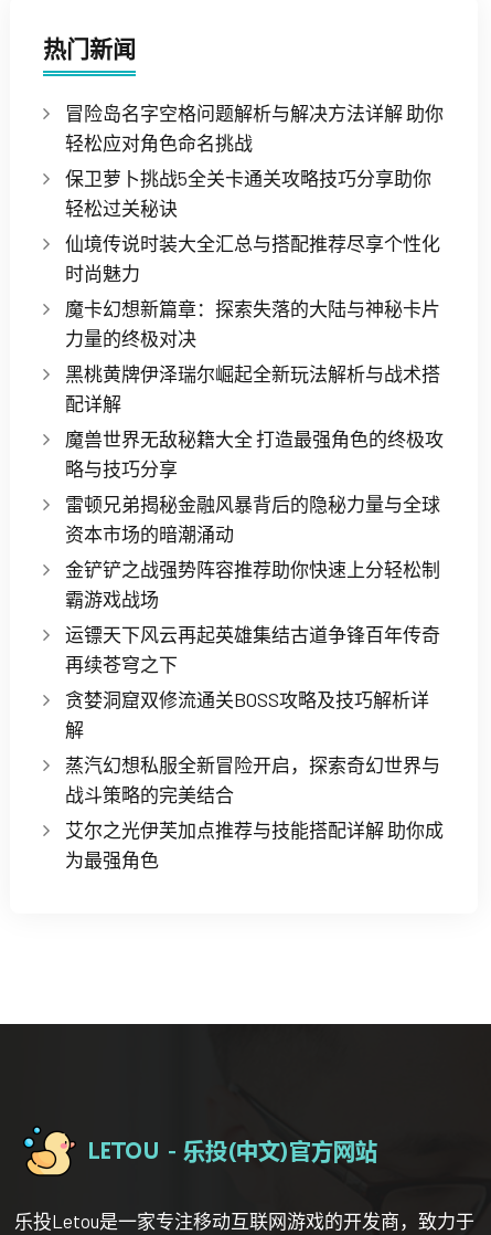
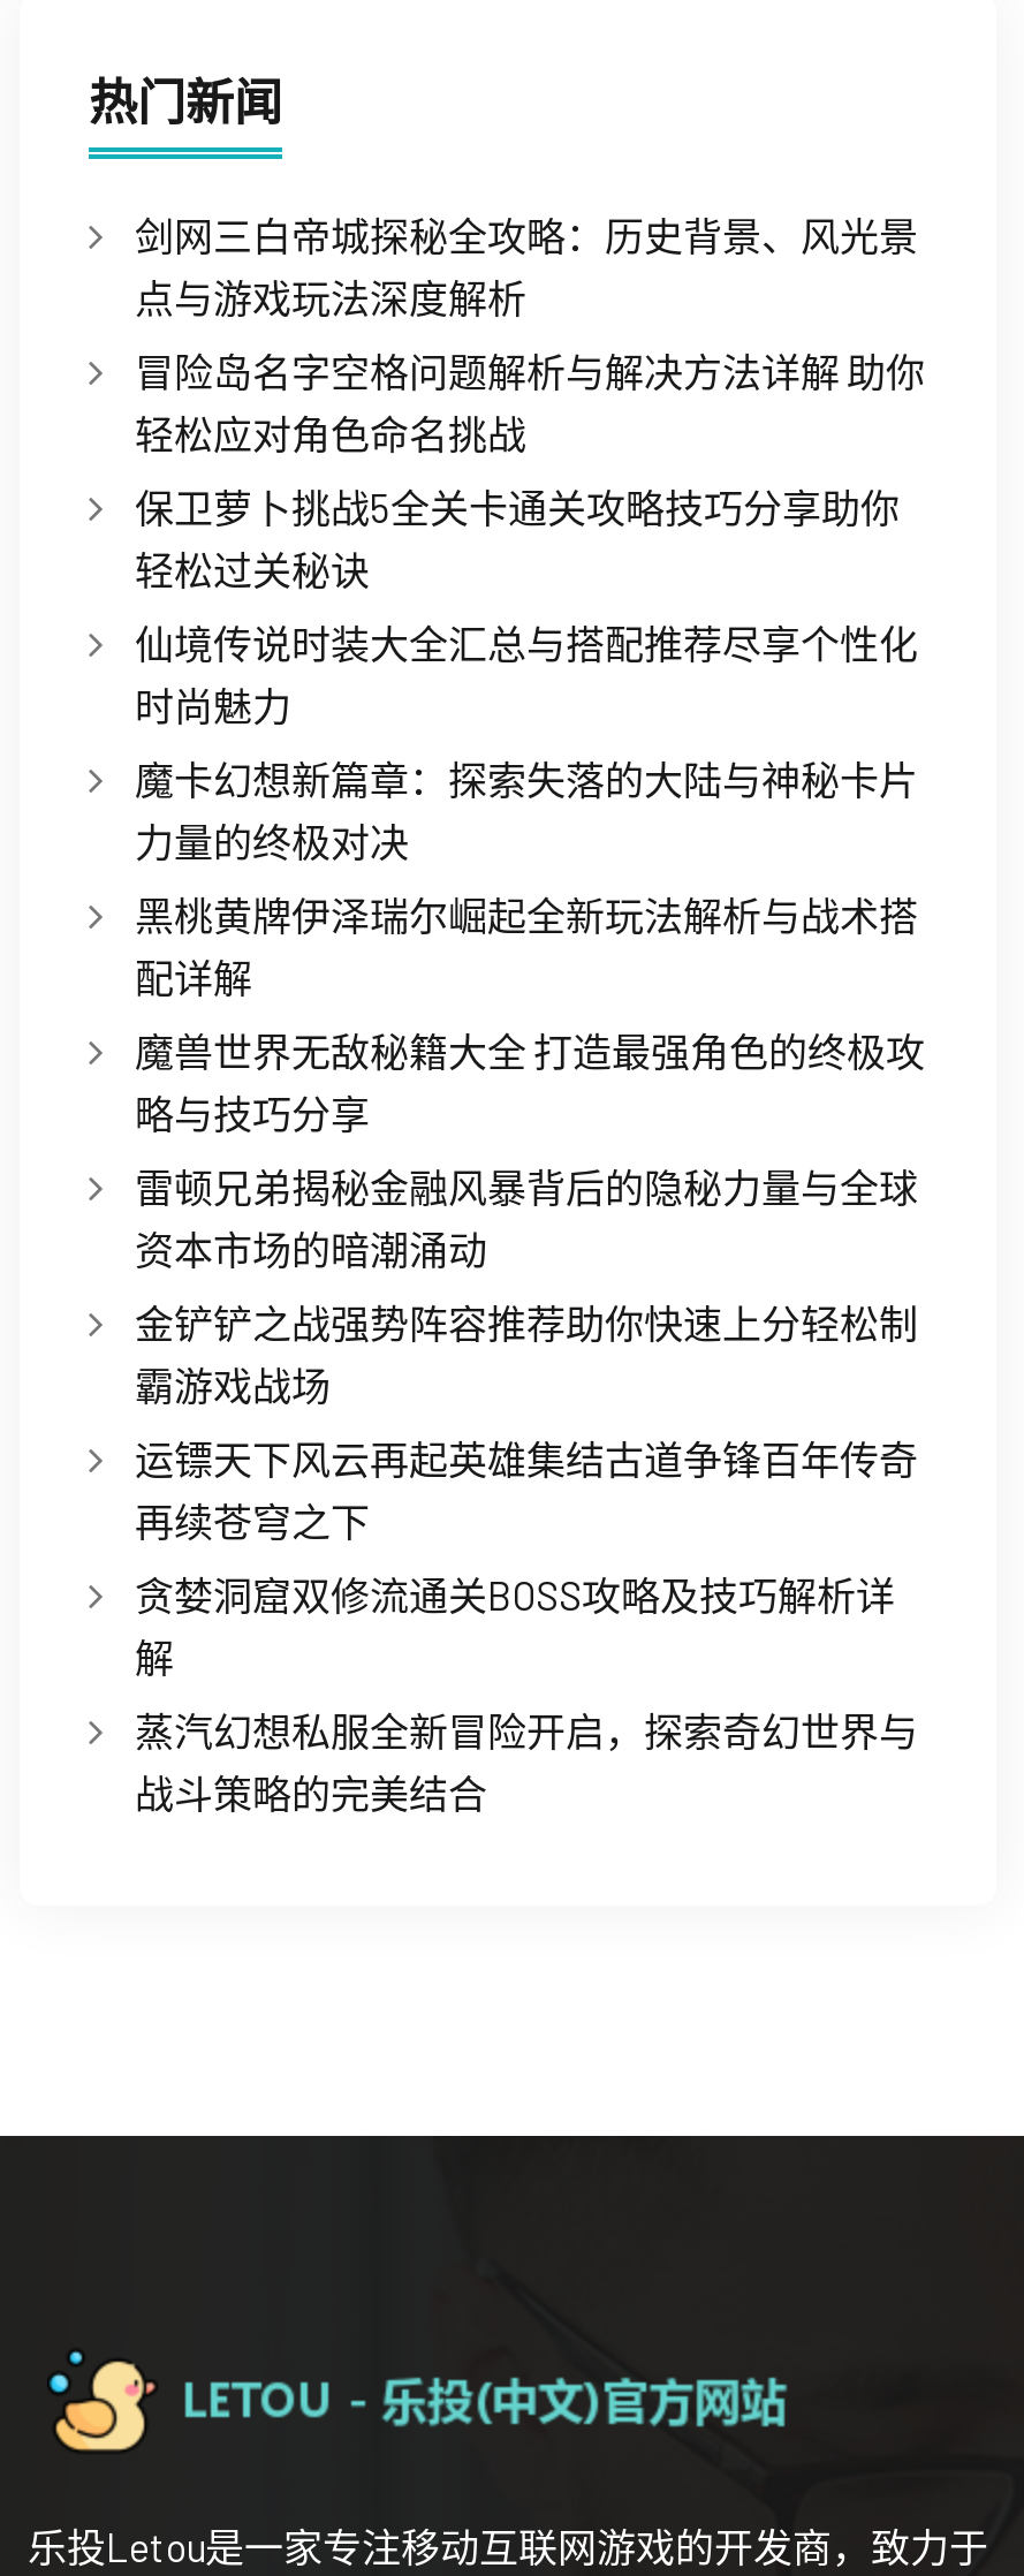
none -> [135,212,918,320] 剑网三白帝城探秘全攻略：历史背景、风光景 | 点与游戏玩法深度解析
moved [65,101,444,805] -> [135,347,925,1815]: 冒险岛名字空格问题解析与解决方法详解 助你 | 轻松应对角色命名挑战 | 保卫萝卜挑战5全关卡通关攻略技巧分享助你 | ... | 蒸汽幻想私服全新冒险开启，探索奇幻世界与 | 战斗策略的完美结合
[65,818,444,870] 艾尔之光伊芙加点推荐与技能搭配详解 助你成 | 为最强角色 -> none

